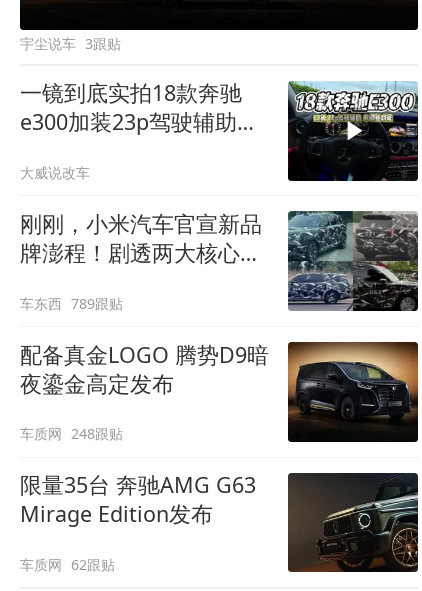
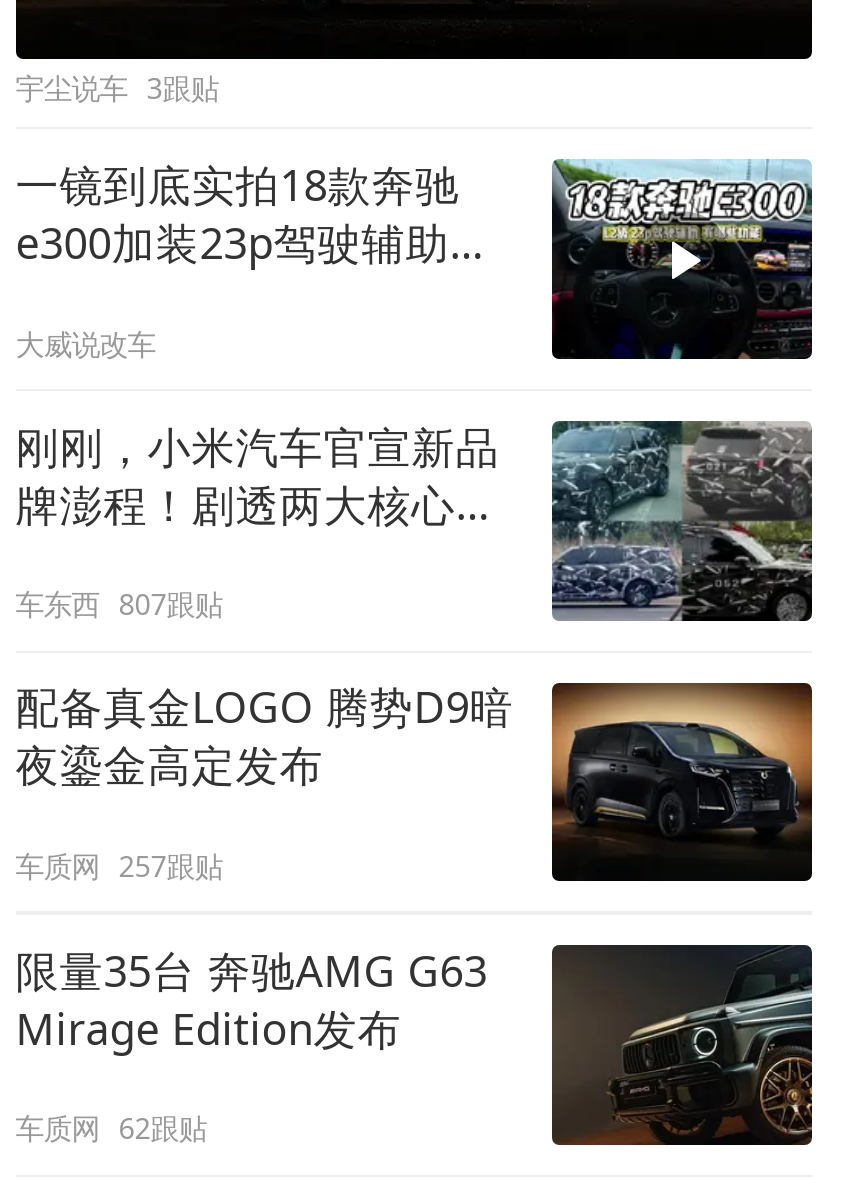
[20,293,123,312] 车东西 789跟贴 -> [15,585,223,623] 车东西 807跟贴
[20,424,123,443] 车质网 248跟贴 -> [15,846,223,884] 车质网 257跟贴

